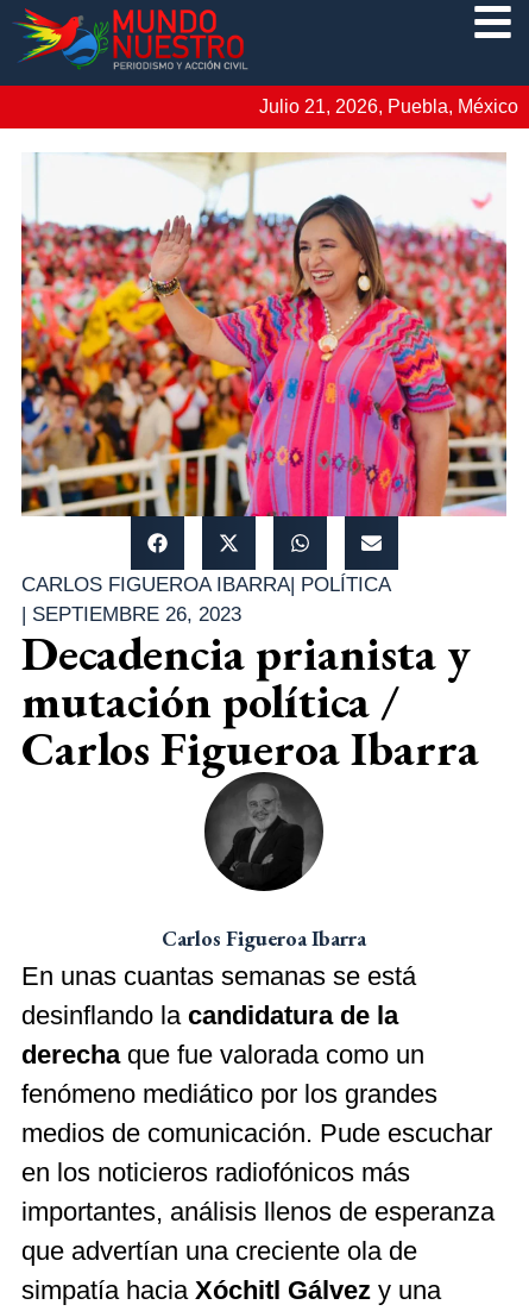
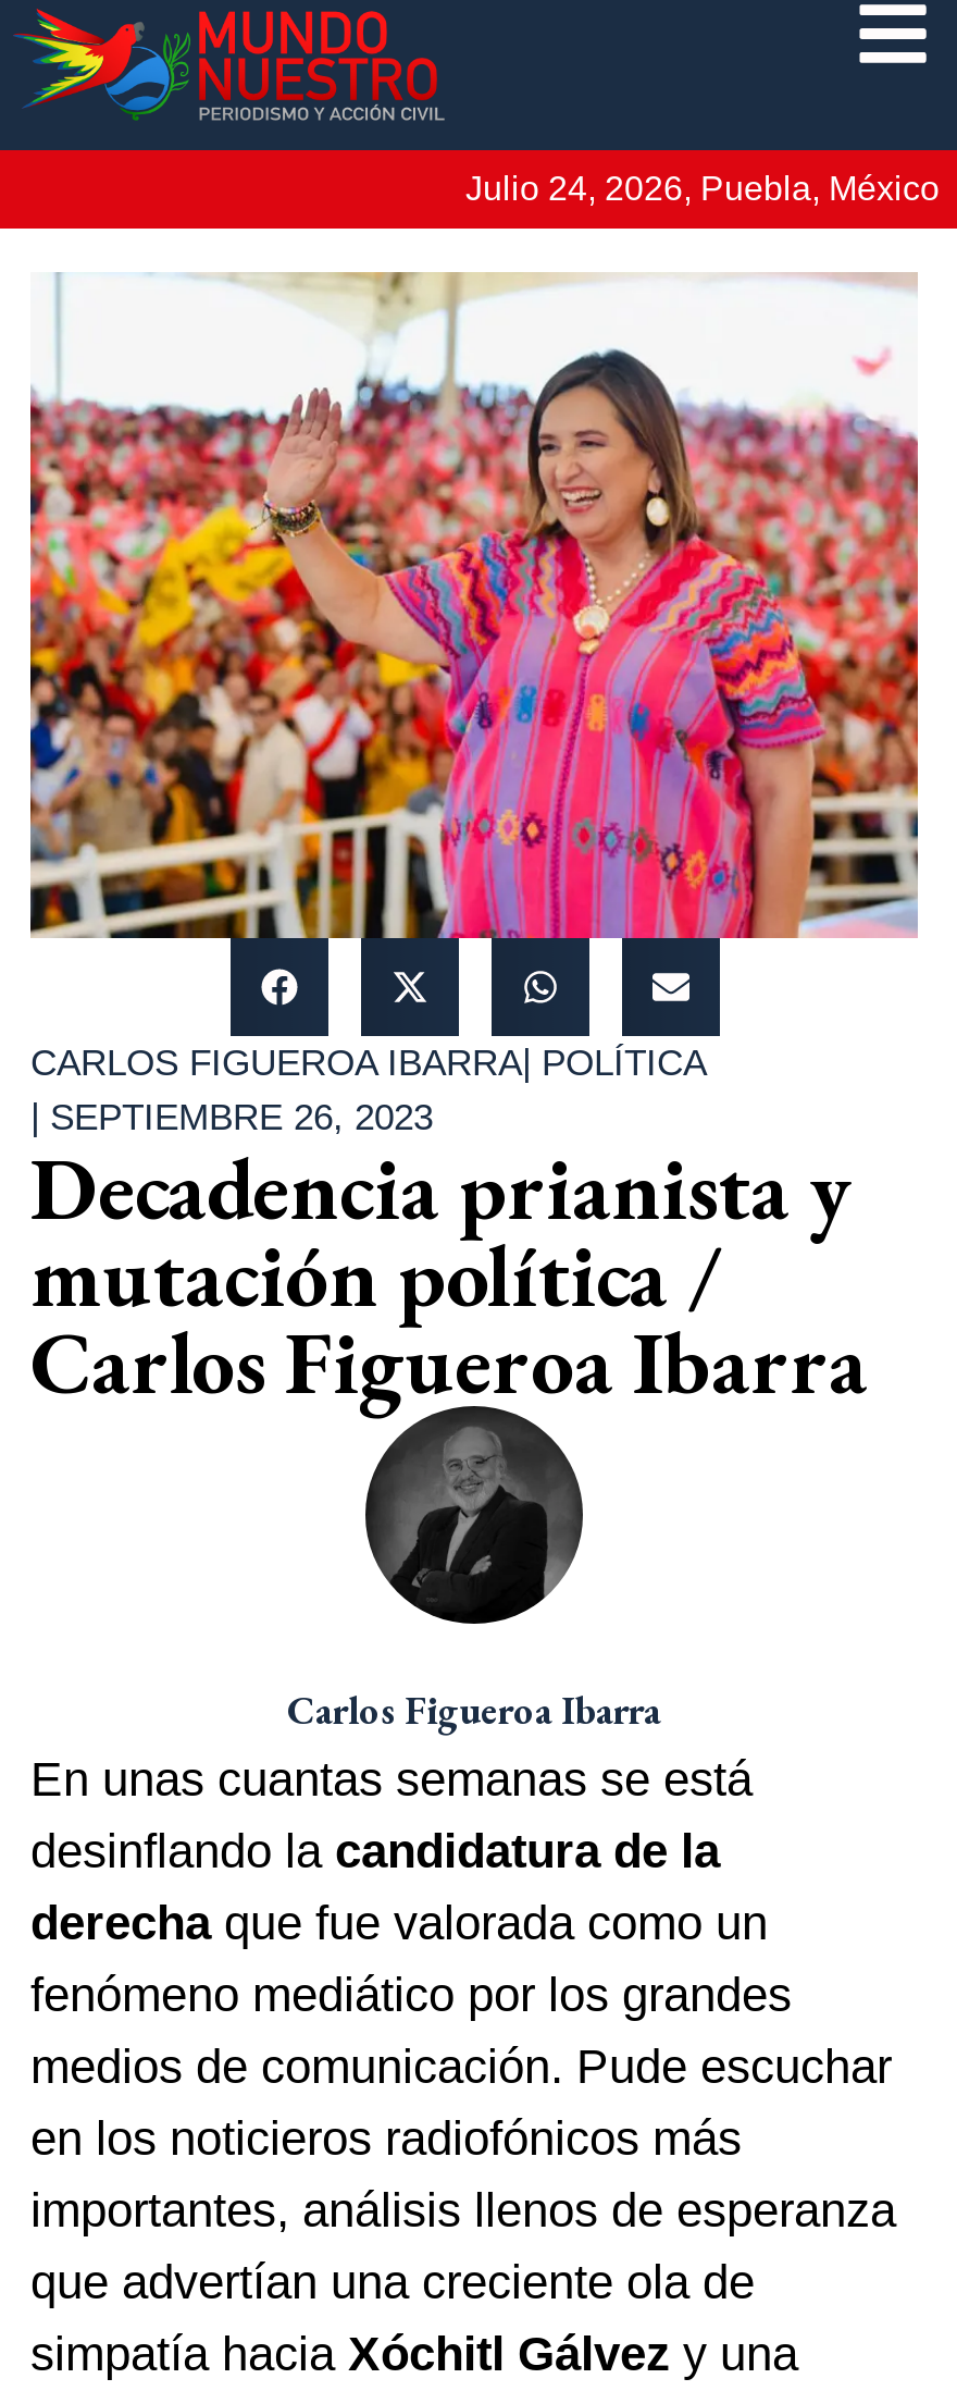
[259,96,518,117] Julio 21, 2026, Puebla, México -> [465,170,940,207] Julio 24, 2026, Puebla, México

